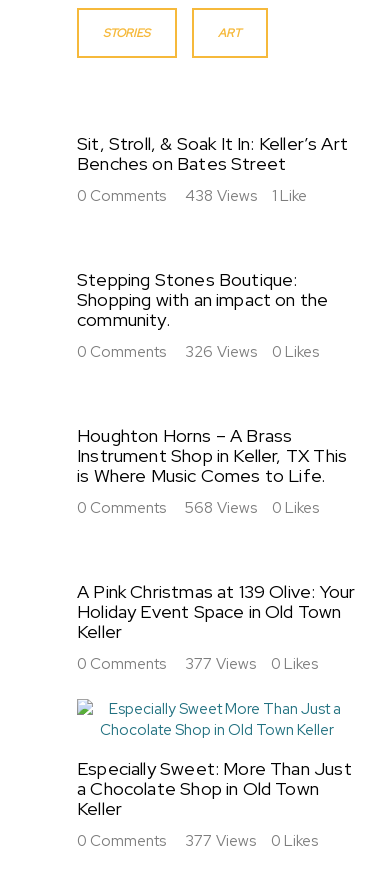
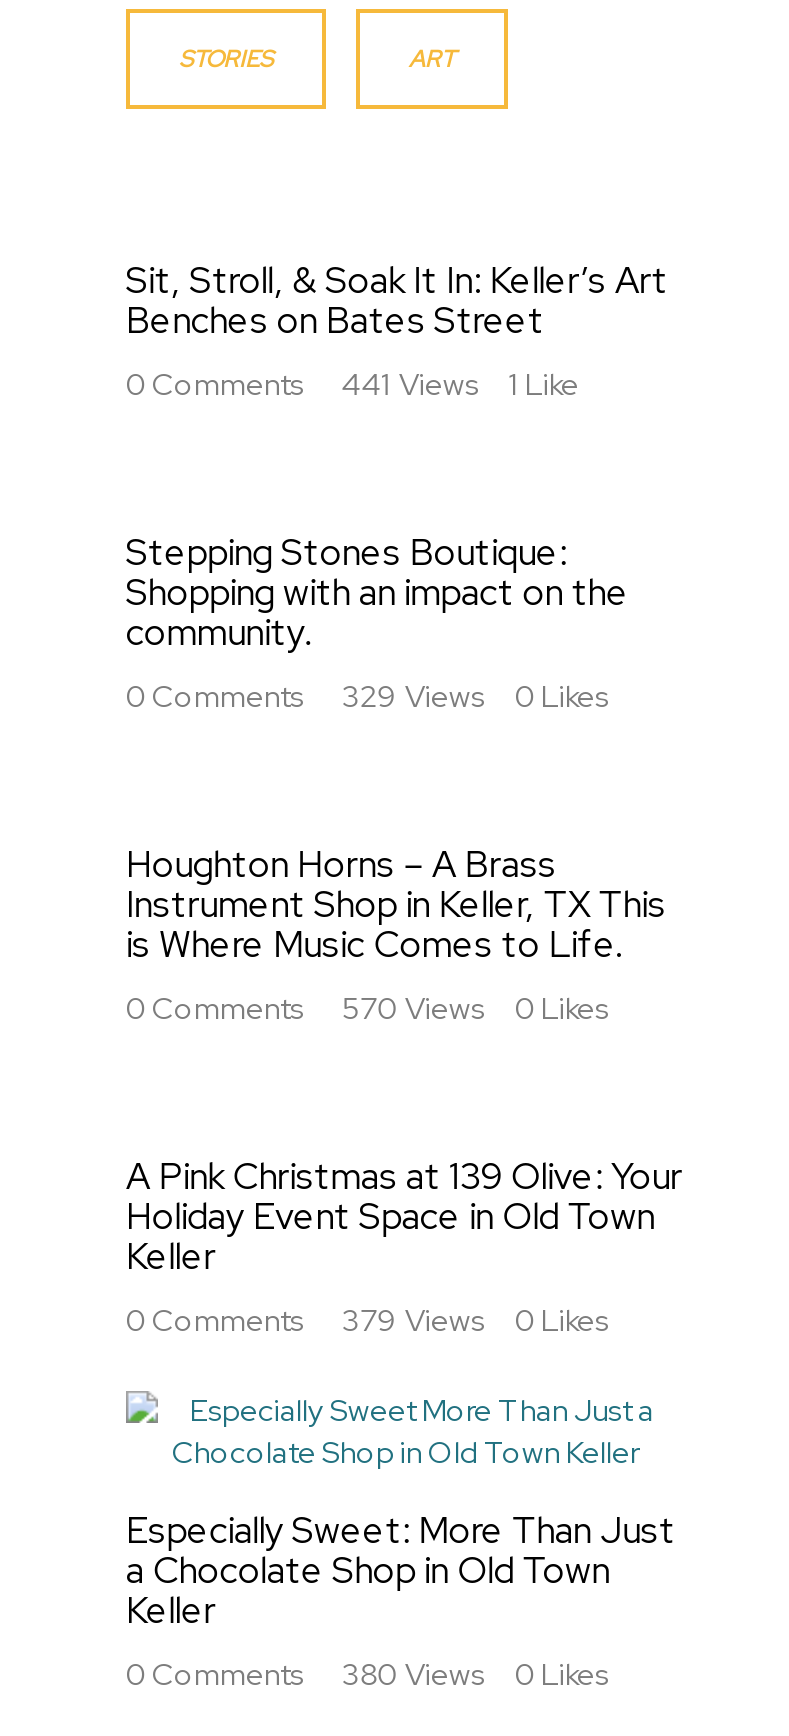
[185,186,256,206] 438 Views -> [342,365,479,405] 441 Views
[185,342,256,362] 326 Views -> [342,677,485,717] 329 Views
[185,498,256,518] 568 Views -> [342,989,485,1029] 570 Views
[185,654,255,674] 377 Views -> [342,1301,485,1341] 379 Views
[185,831,255,851] 377 Views -> [342,1655,485,1695] 380 Views

